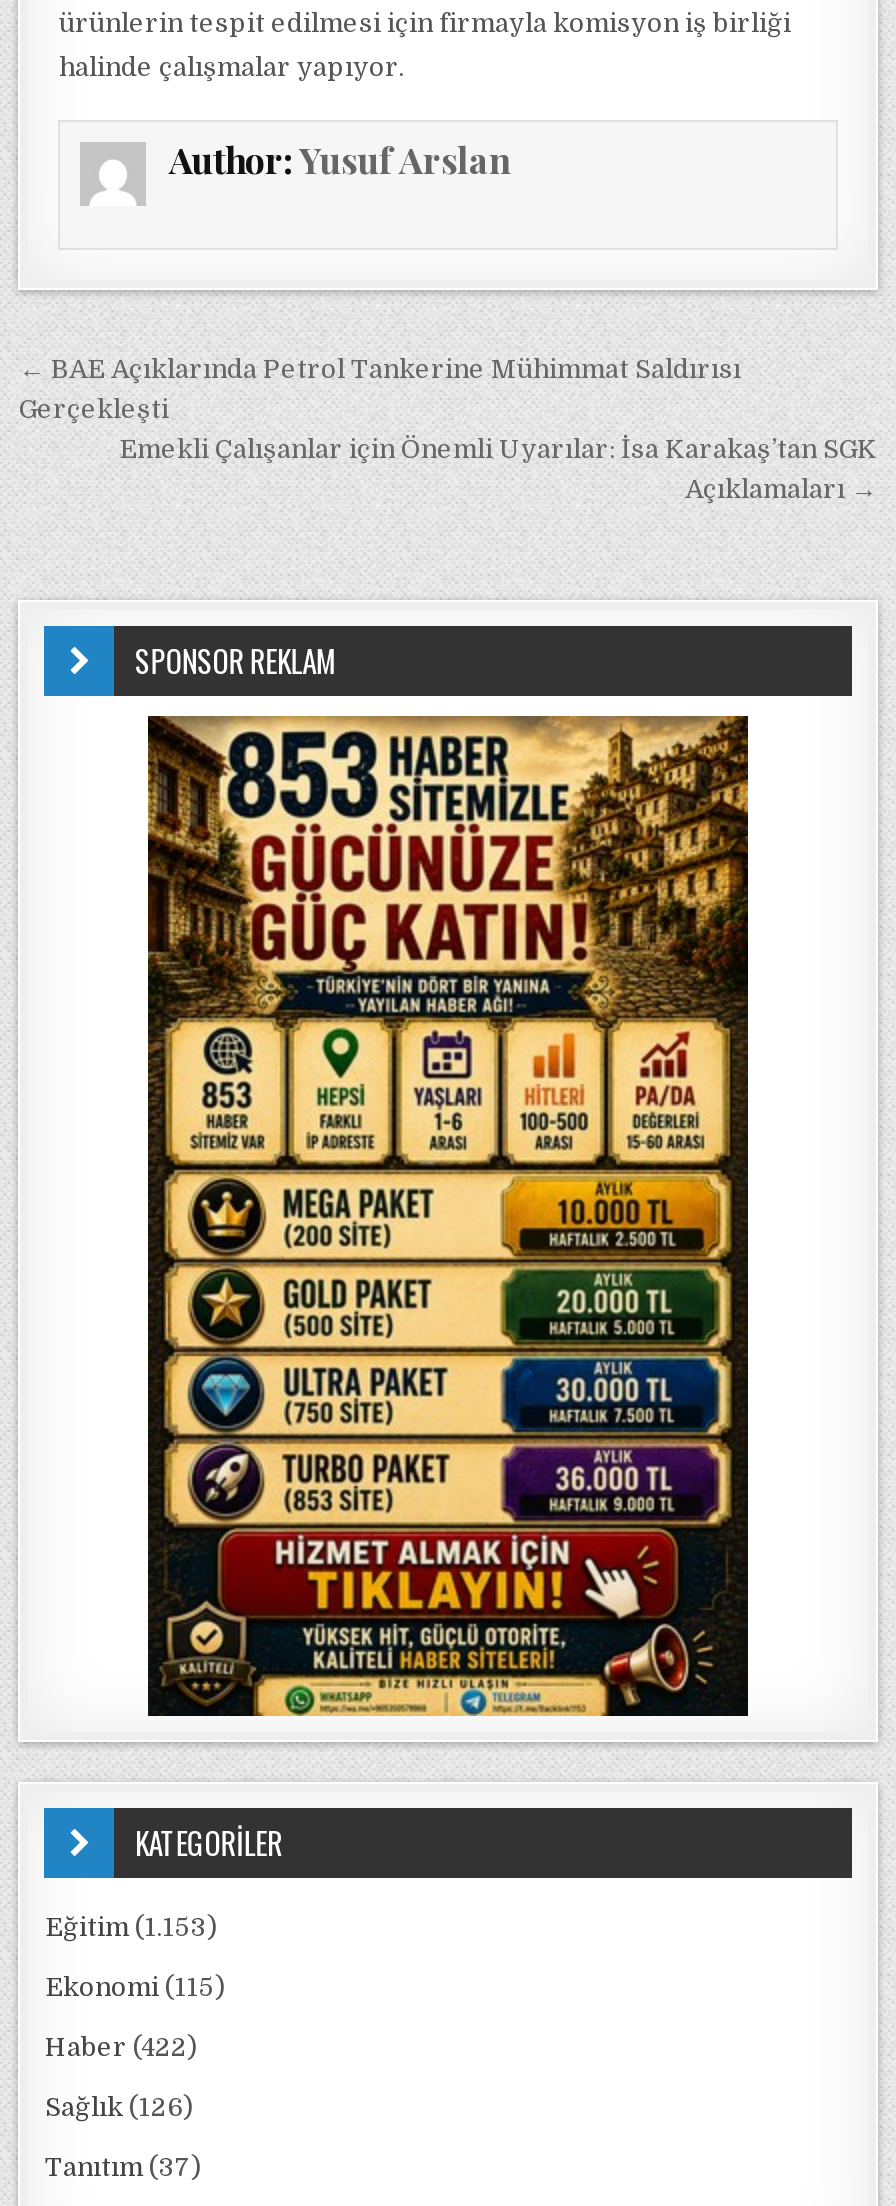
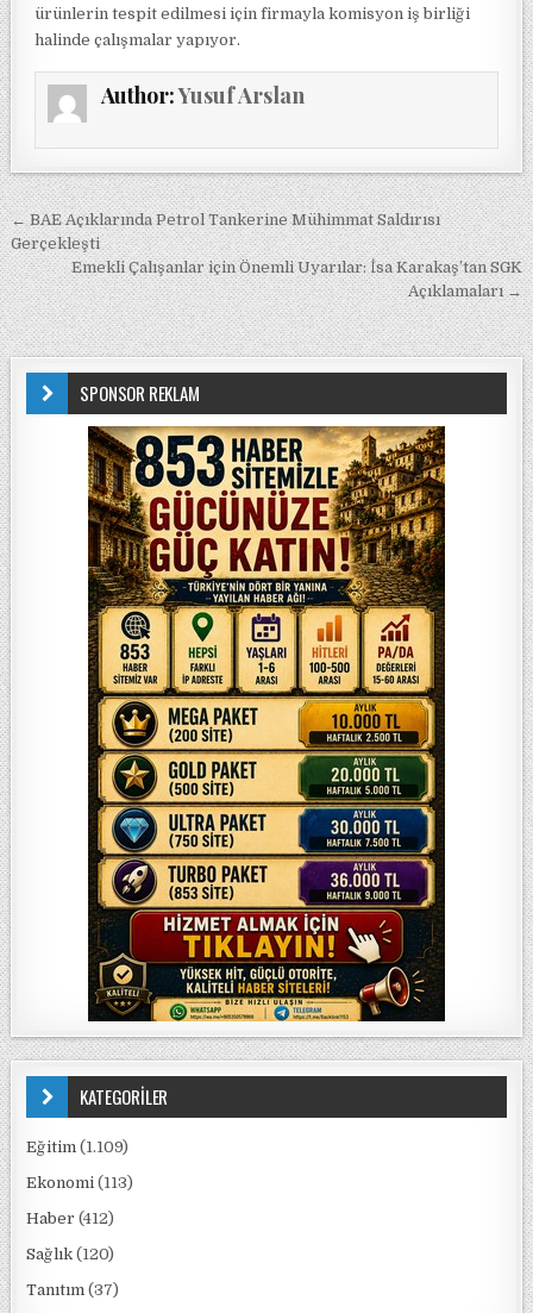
[45,1912,217,1942] Eğitim (1.153) -> [27,1138,129,1156] Eğitim (1.109)
[45,1972,225,2002] Ekonomi (115) -> [27,1174,134,1192] Ekonomi (113)
[45,2032,197,2062] Haber (422) -> [27,1209,115,1227] Haber (412)
[45,2092,193,2122] Sağlık (126) -> [27,1245,115,1263] Sağlık (120)

